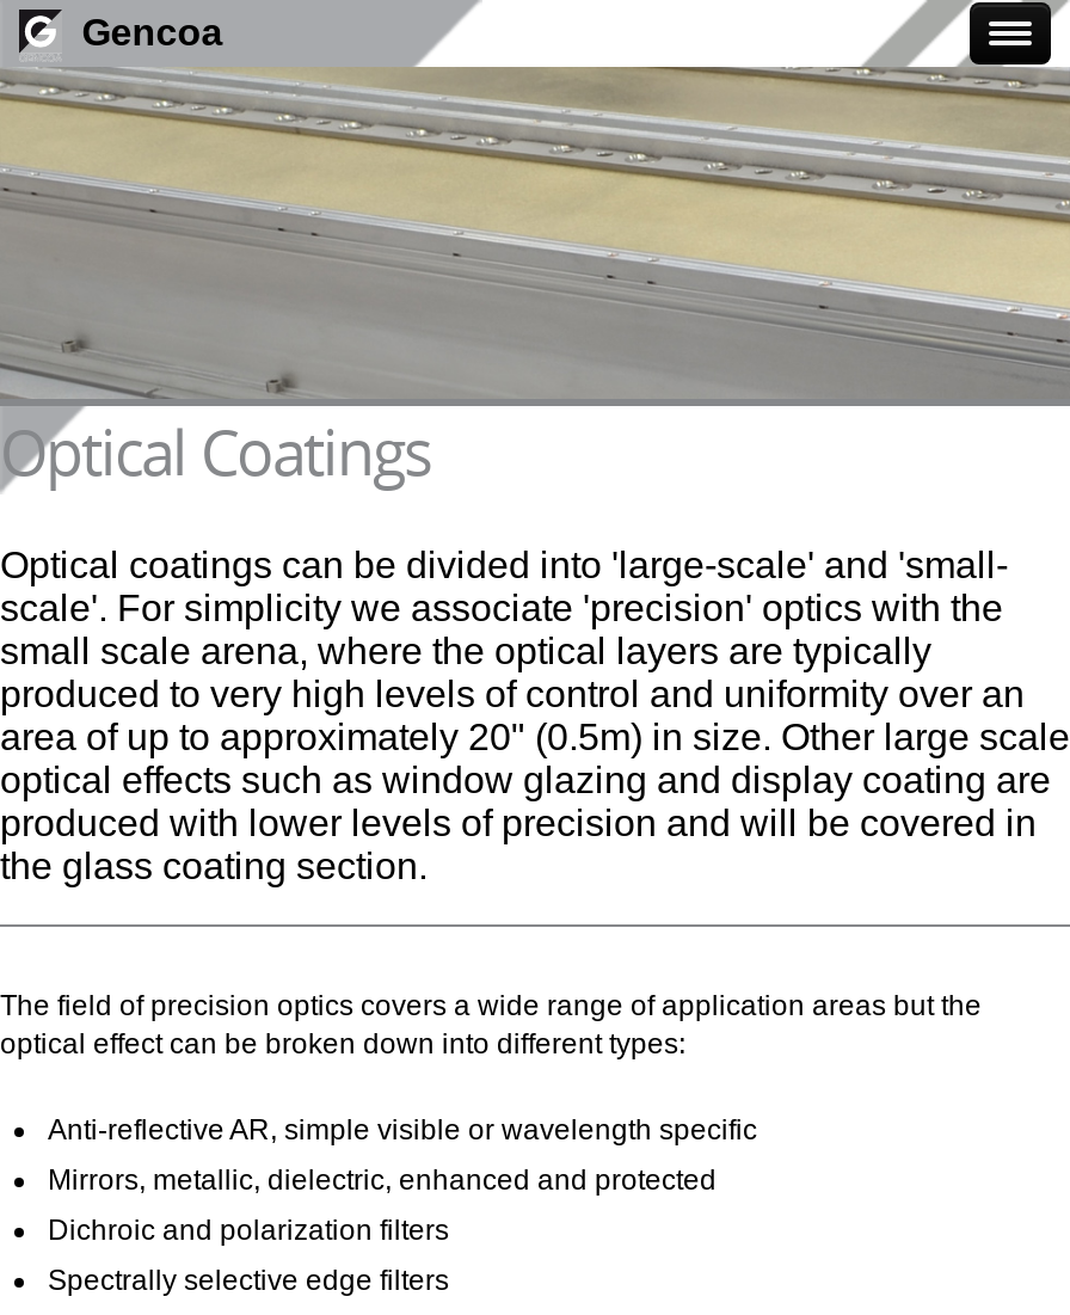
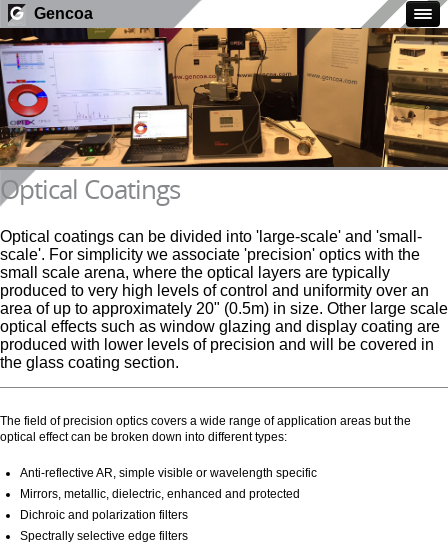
[7,64,1063,399] [image] -> [3,27,445,168] [image]

